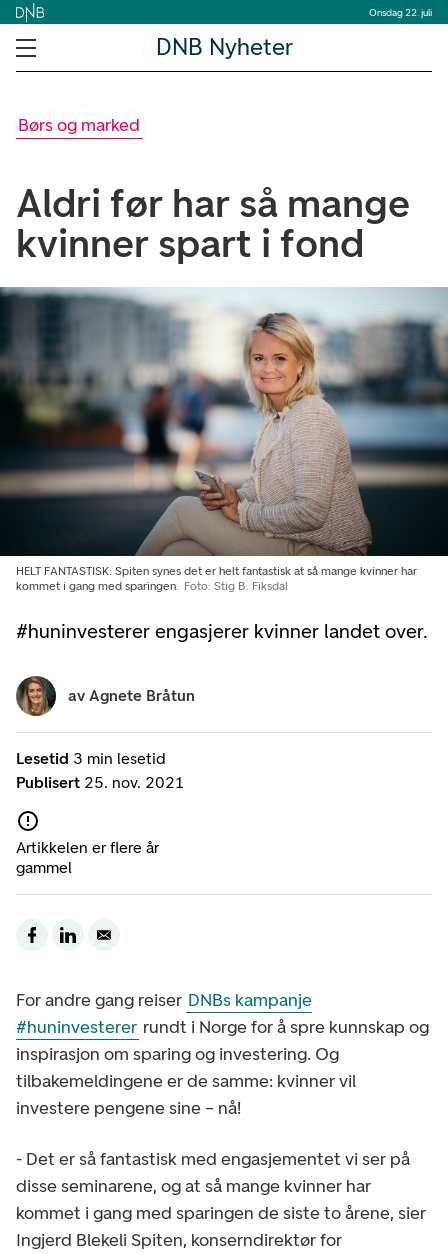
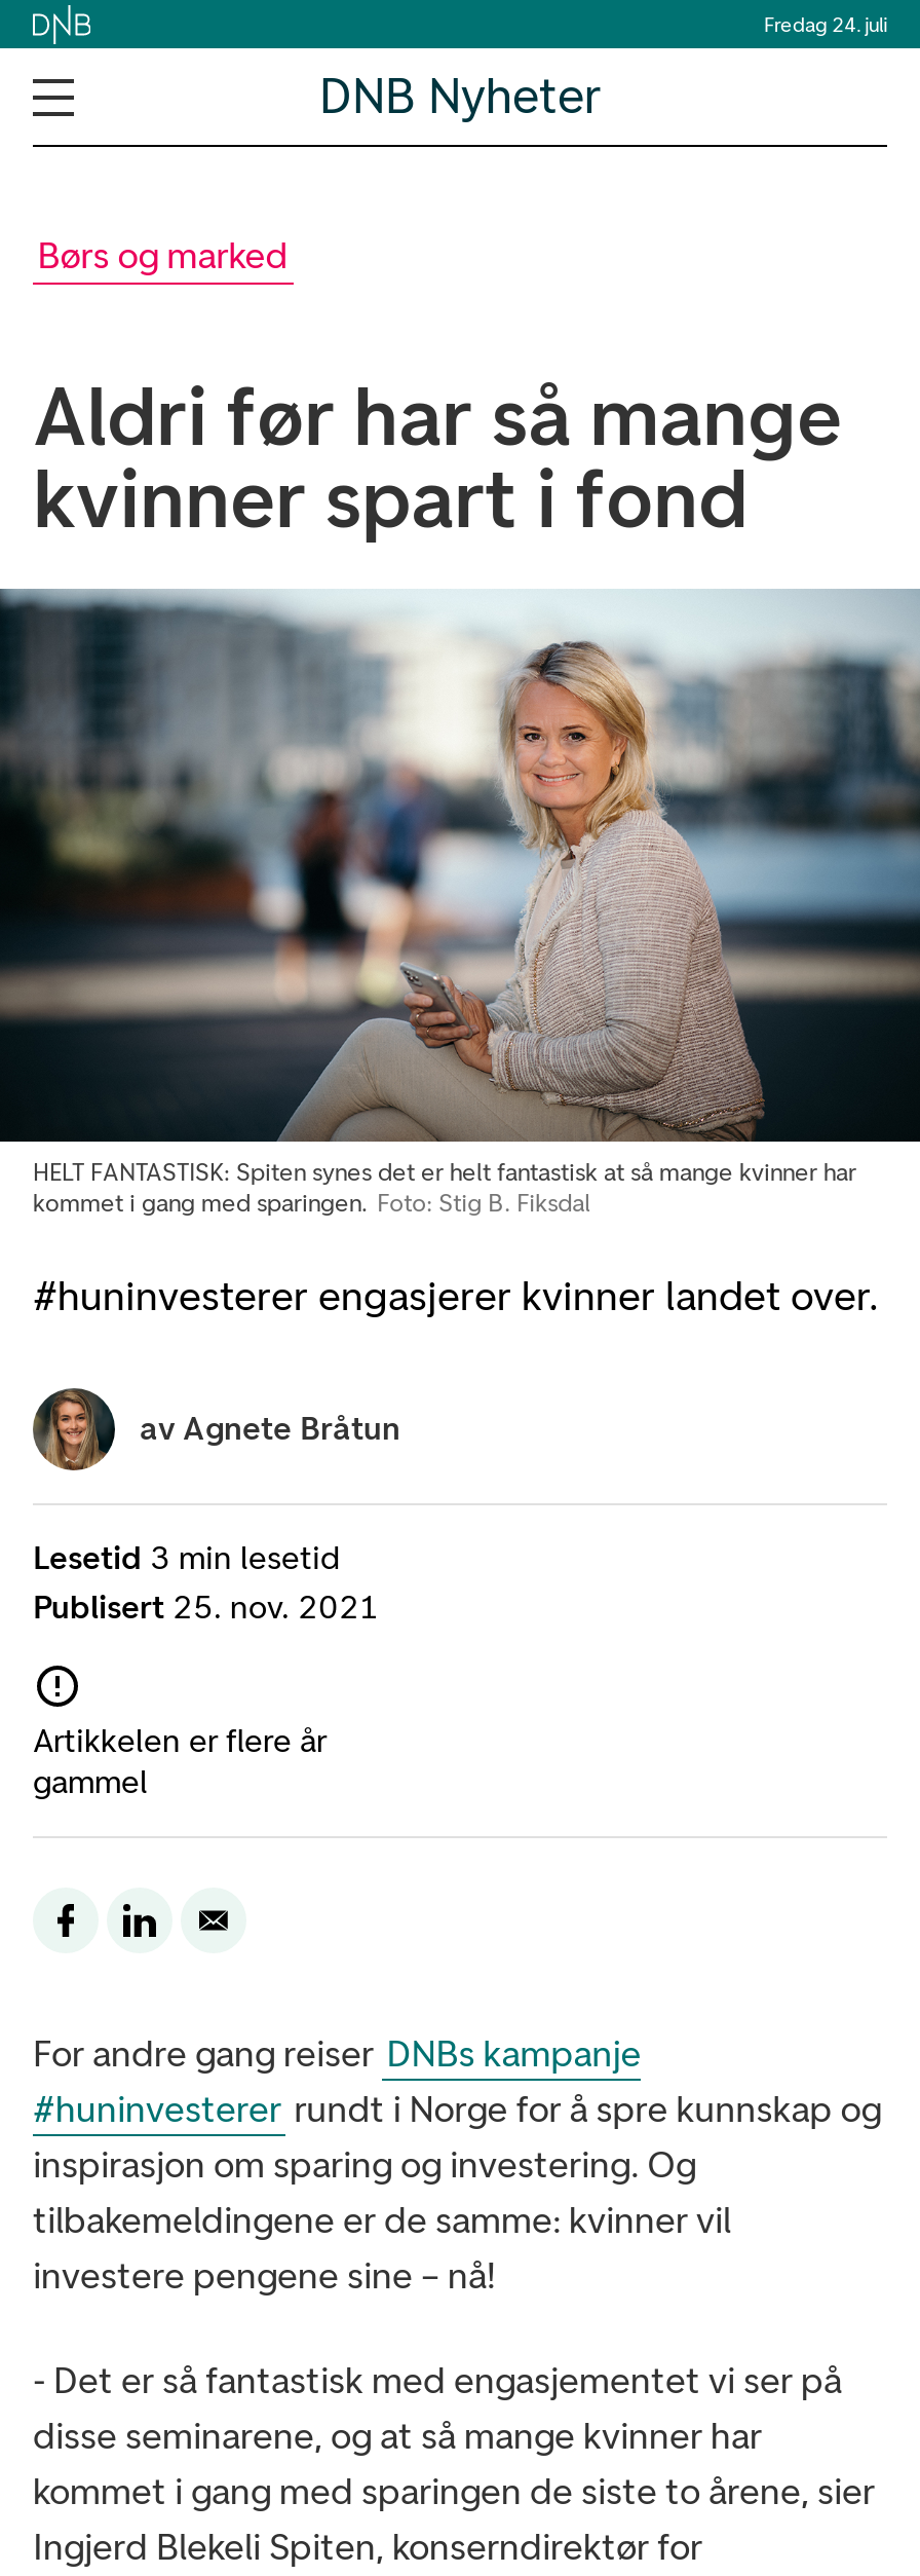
[369,5,432,18] Onsdag 22. juli -> [764,10,887,37] Fredag 24. juli

